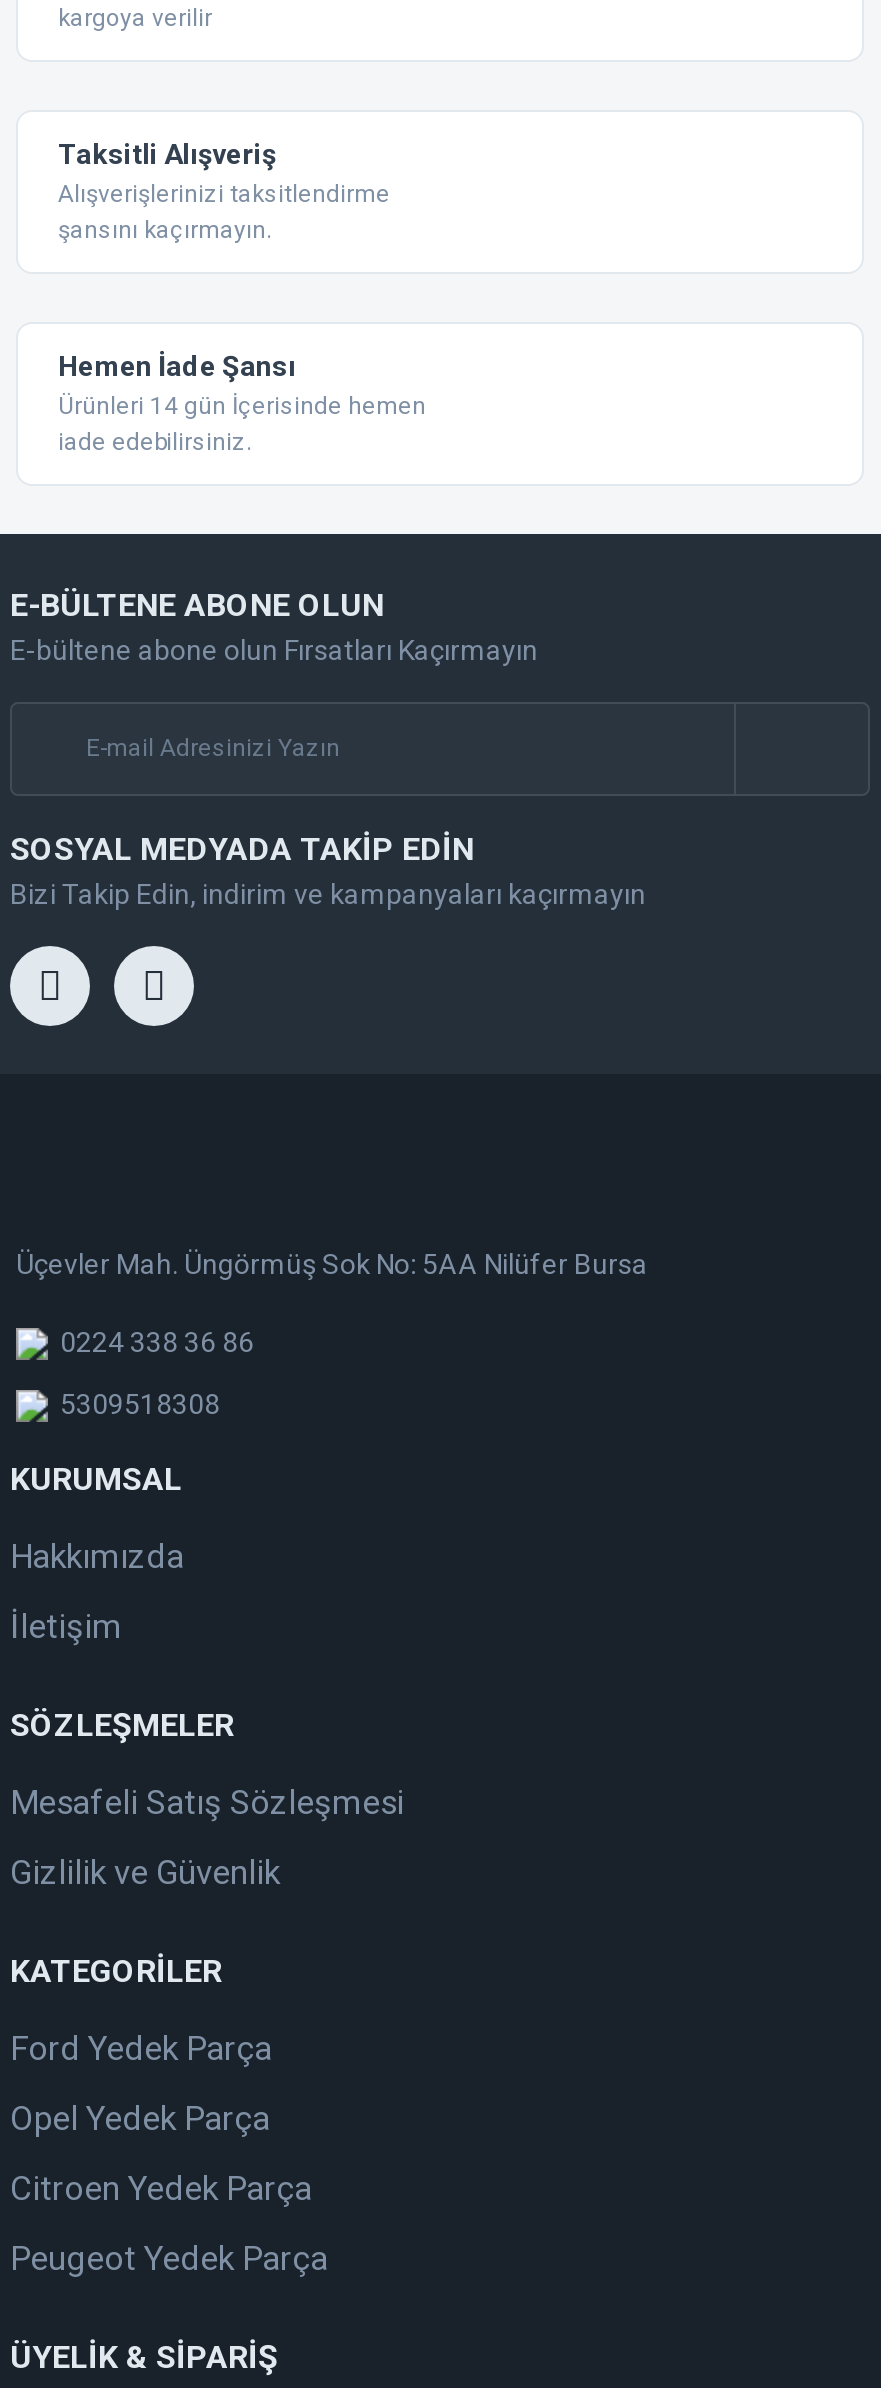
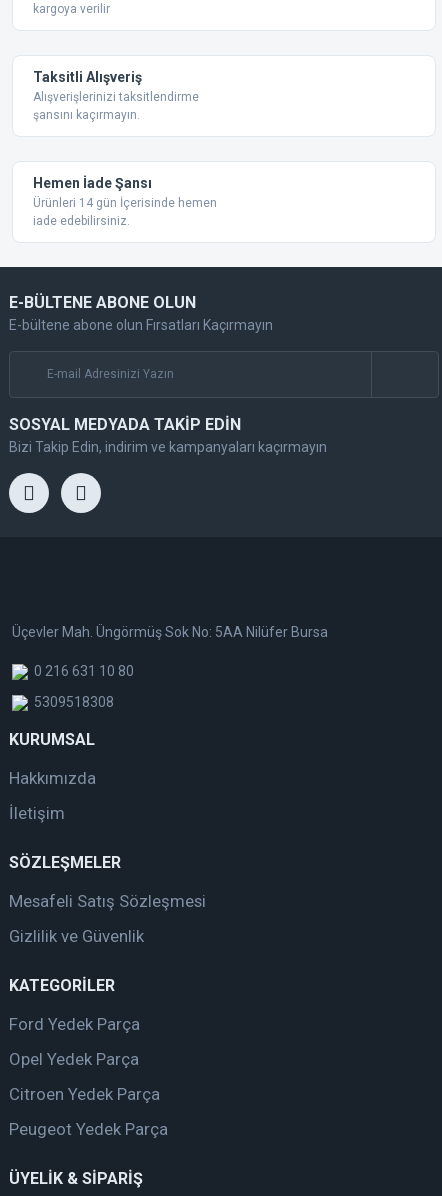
[60,1325,254,1357] 0224 338 36 86 -> [34,663,134,679] 0 216 631 10 80

